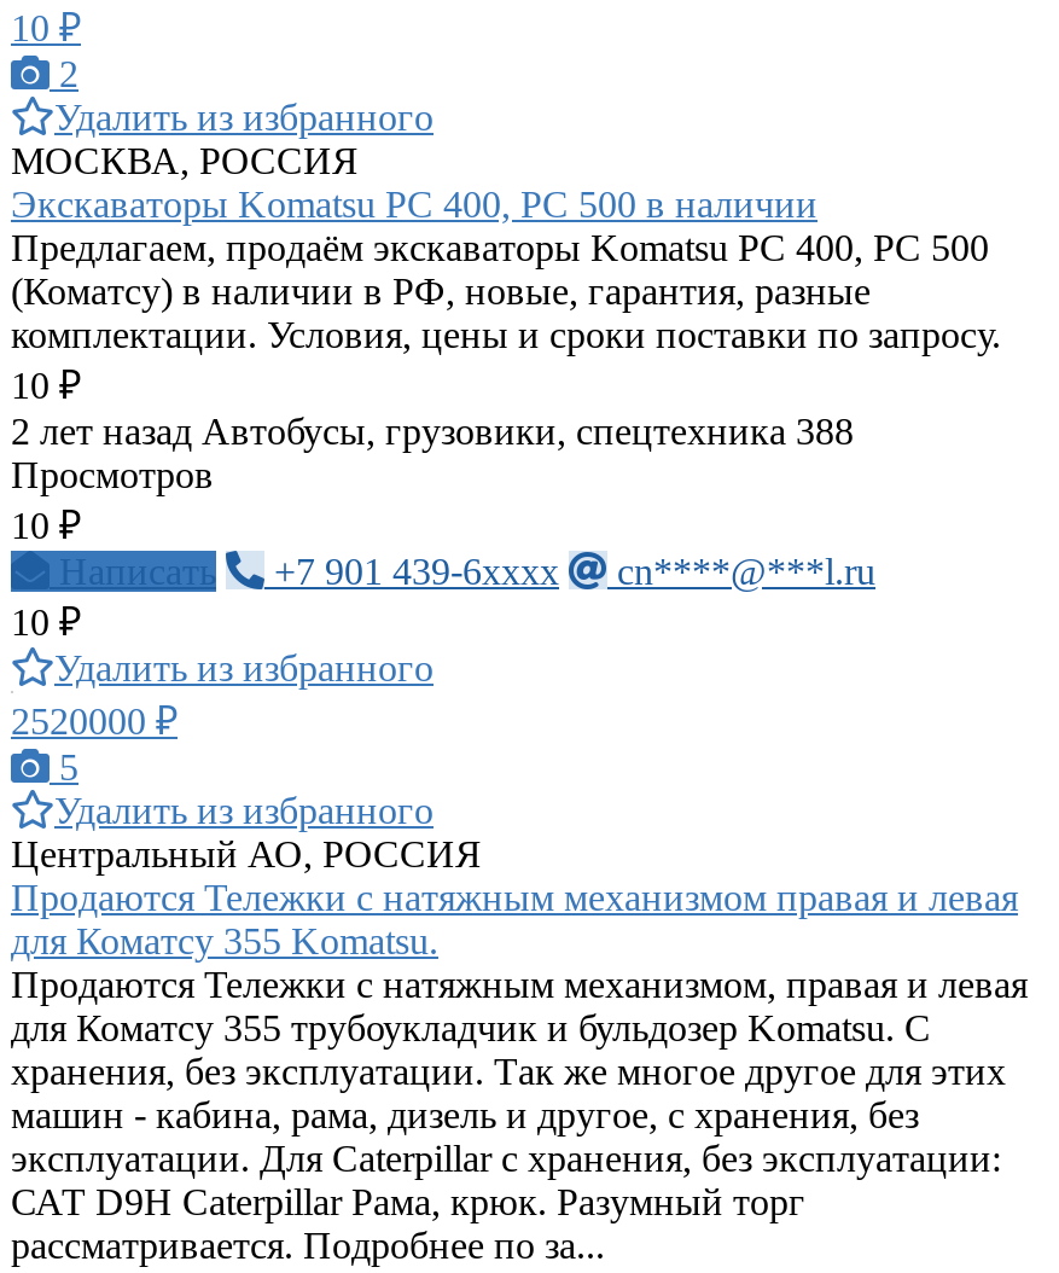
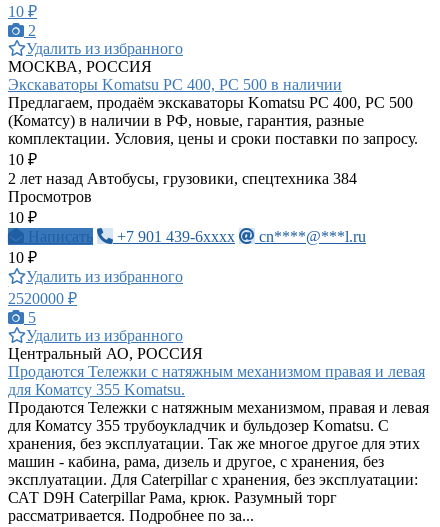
[11,411,854,452] 2 лет назад Автобусы, грузовики, спецтехника 388 -> [8,170,357,187] 2 лет назад Автобусы, грузовики, спецтехника 384

